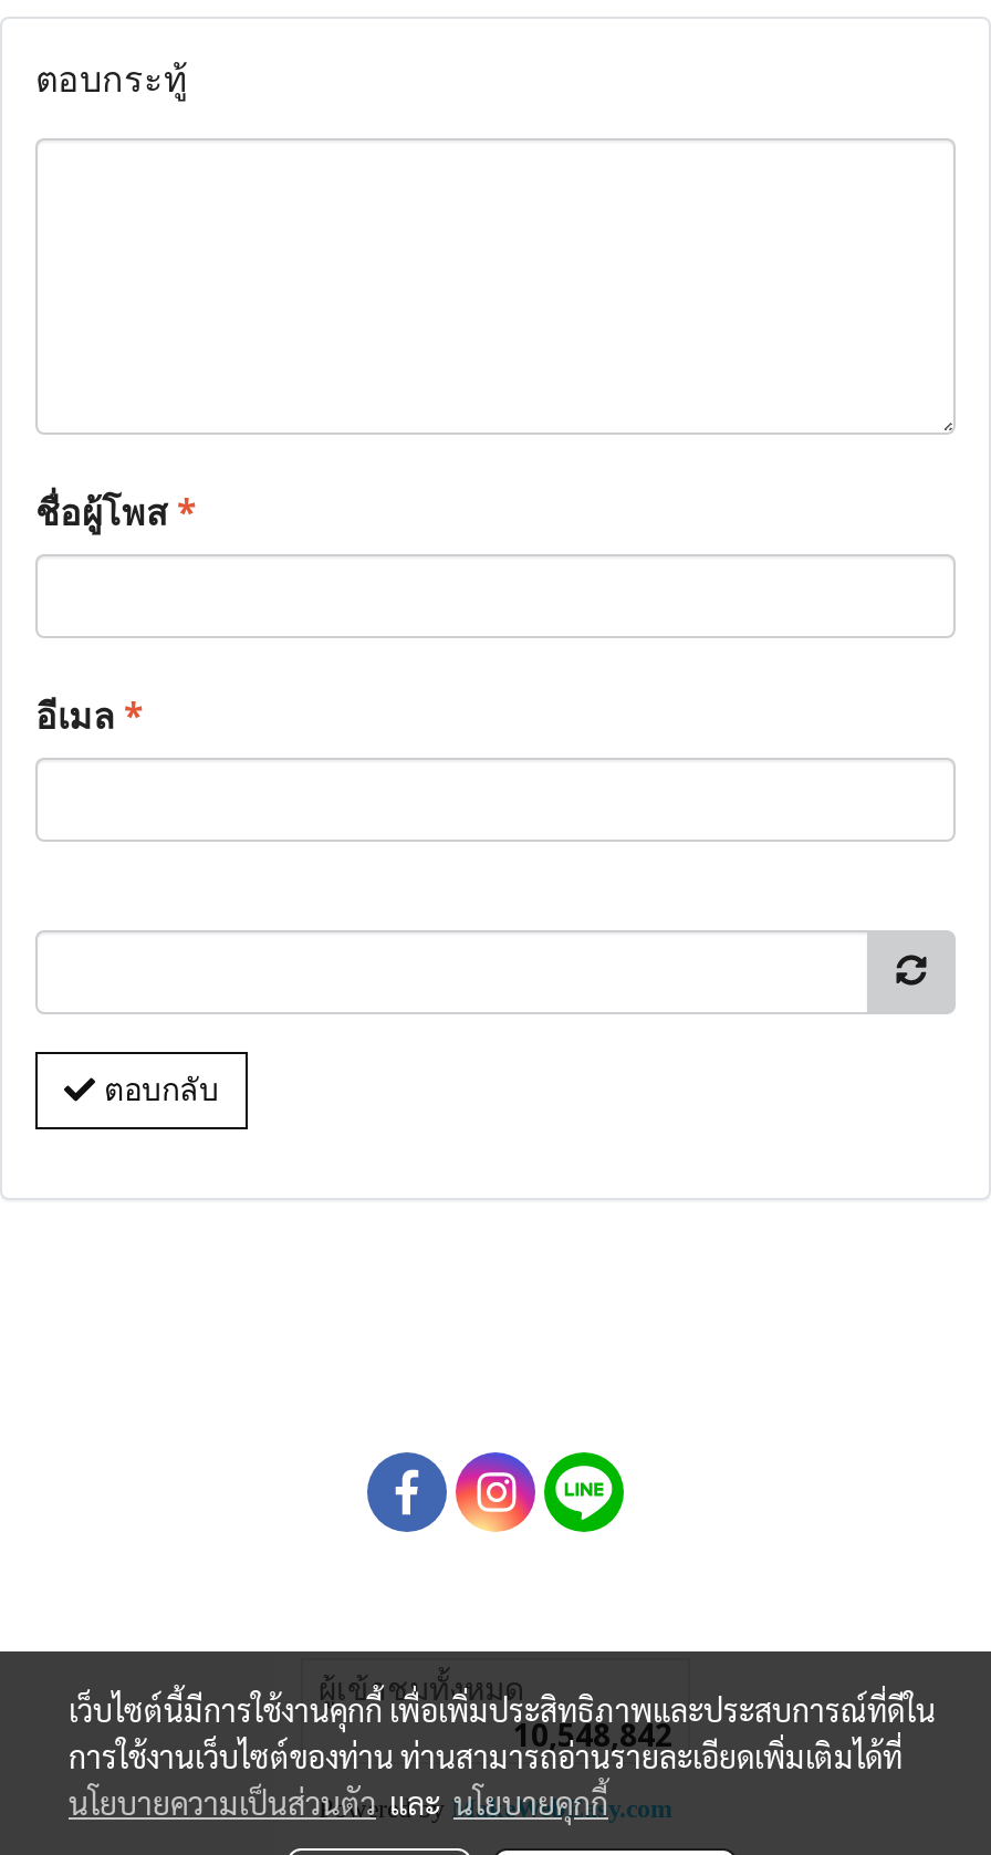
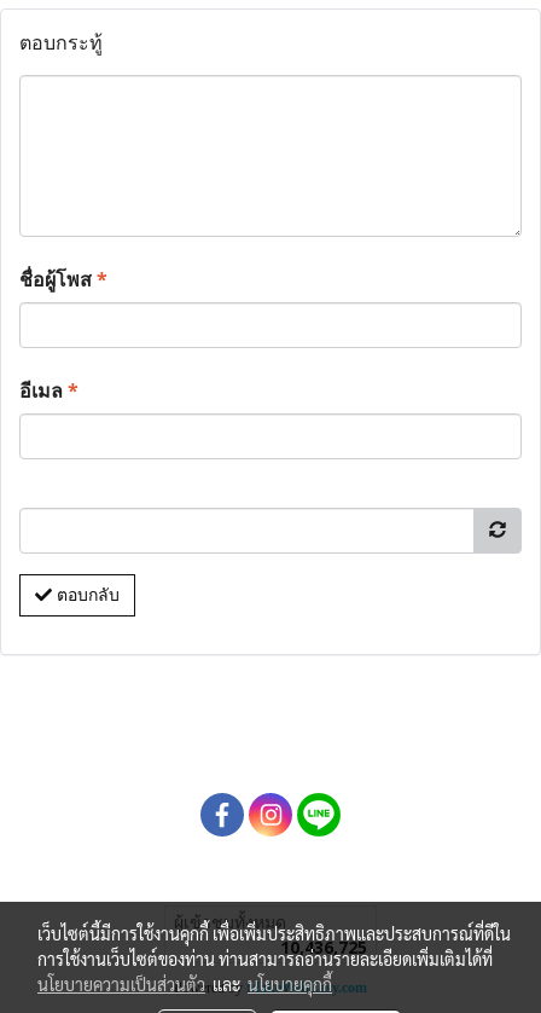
[513,1712,672,1754] 10,548,842 -> [280,935,367,958] 10,436,725

